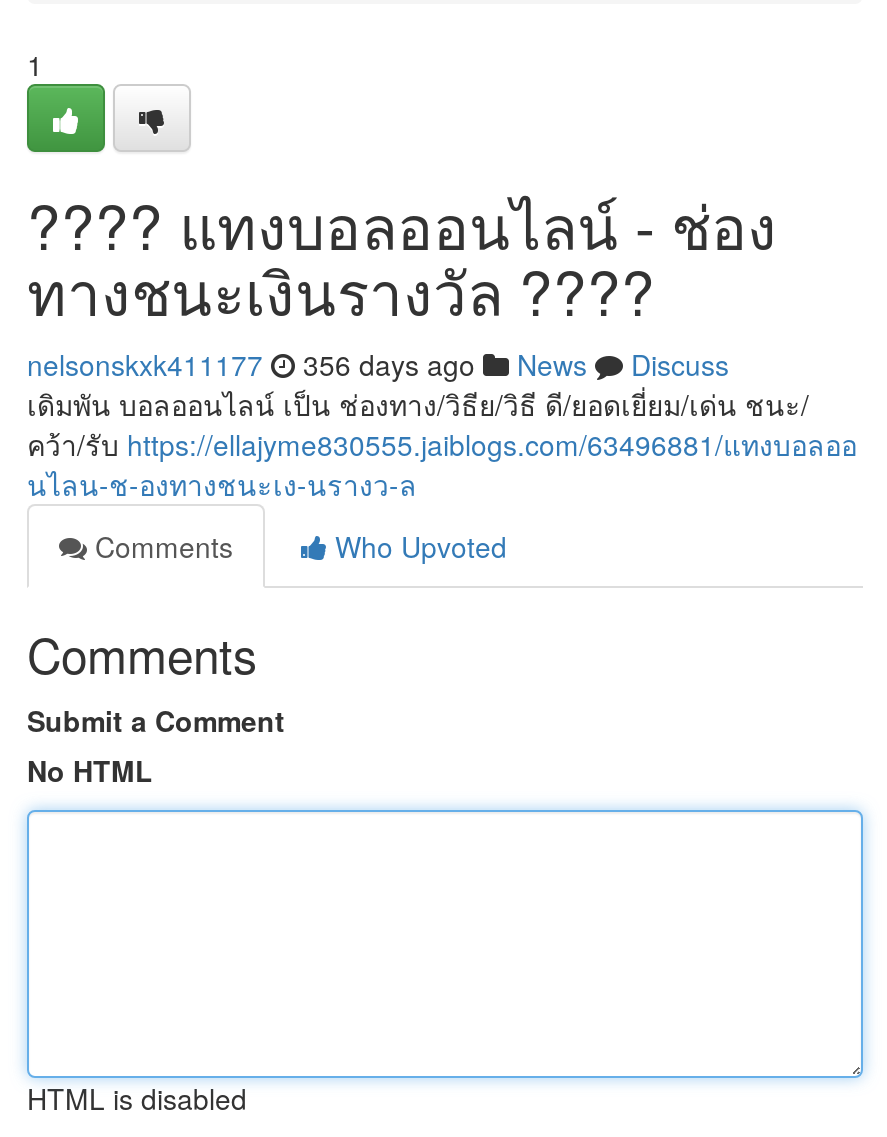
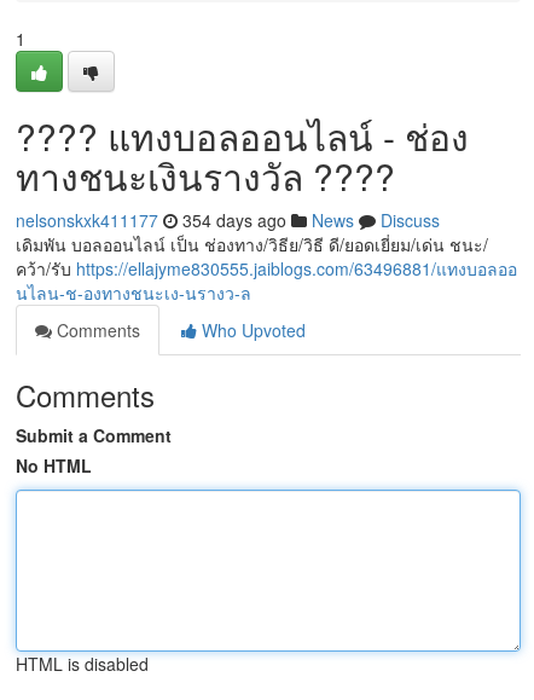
[27,344,729,384] nelsonskxk411177 356 days ago News Discuss -> [16,208,440,232] nelsonskxk411177 354 days ago News Discuss

